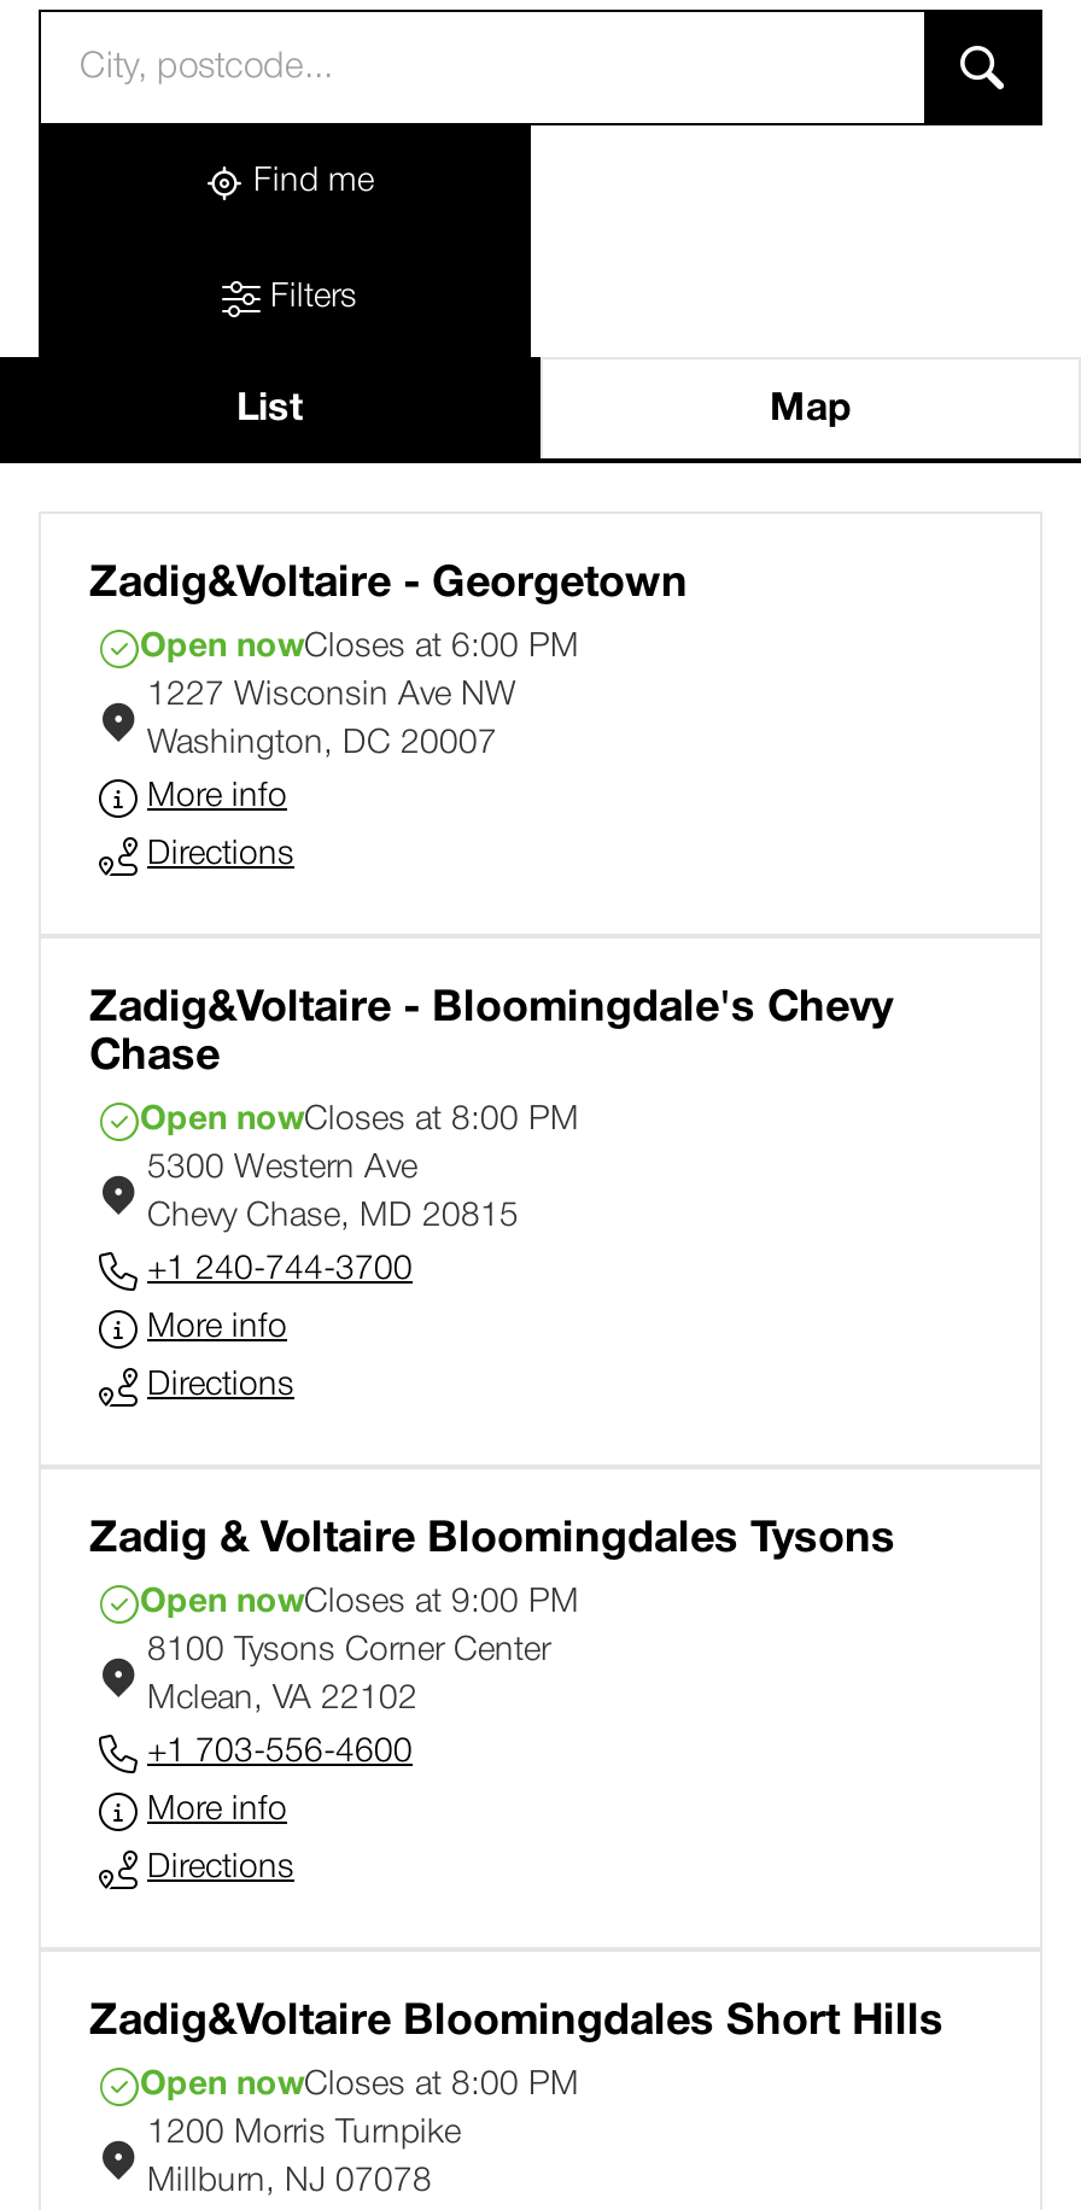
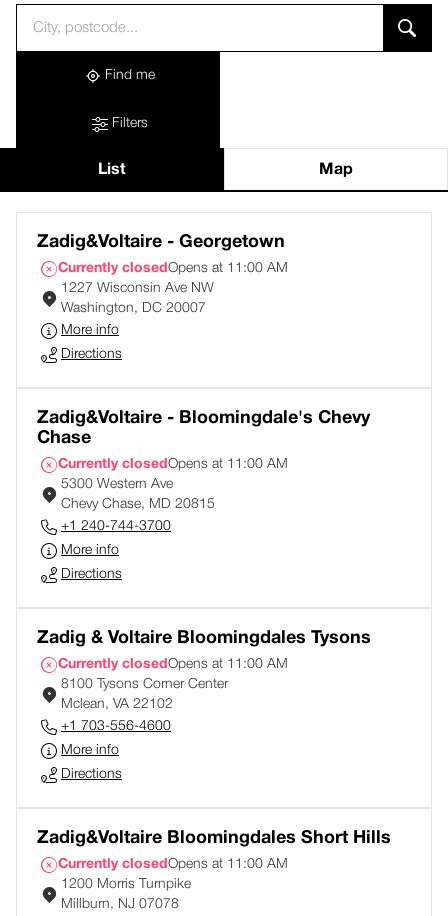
[140,632,579,663] Open nowCloses at 6:00 PM -> [58,262,288,275] Currently closedOpens at 11:00 AM
[140,1105,579,1136] Open nowCloses at 8:00 PM -> [58,458,288,471] Currently closedOpens at 11:00 AM
[140,1588,579,1619] Open nowCloses at 9:00 PM -> [58,658,288,671] Currently closedOpens at 11:00 AM
[140,2070,579,2101] Open nowCloses at 8:00 PM -> [58,858,288,871] Currently closedOpens at 11:00 AM

